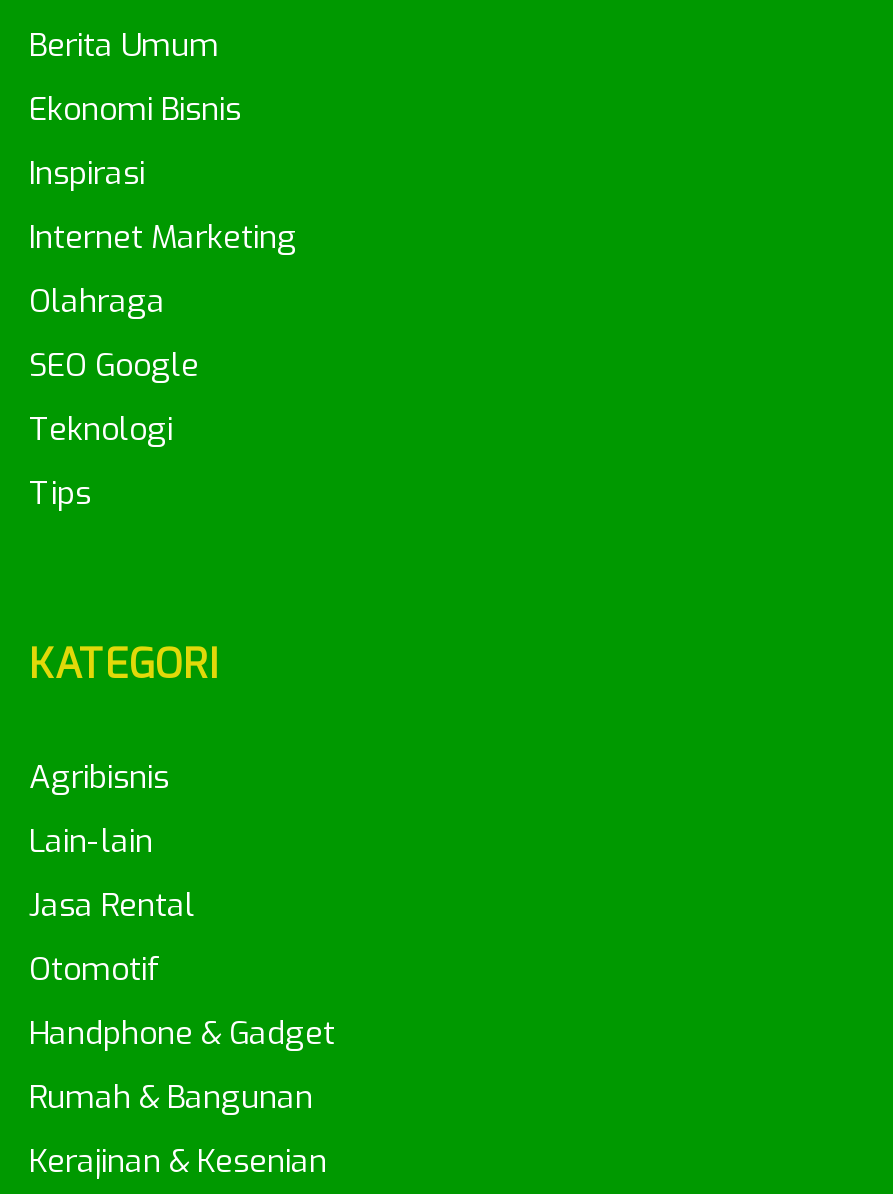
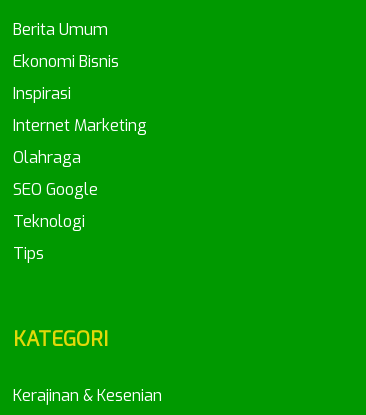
[29,756,335,1118] Agribisnis | Lain-lain | Jasa Rental | Otomotif | Handphone & Gadget | Rumah & Bangunan -> none

